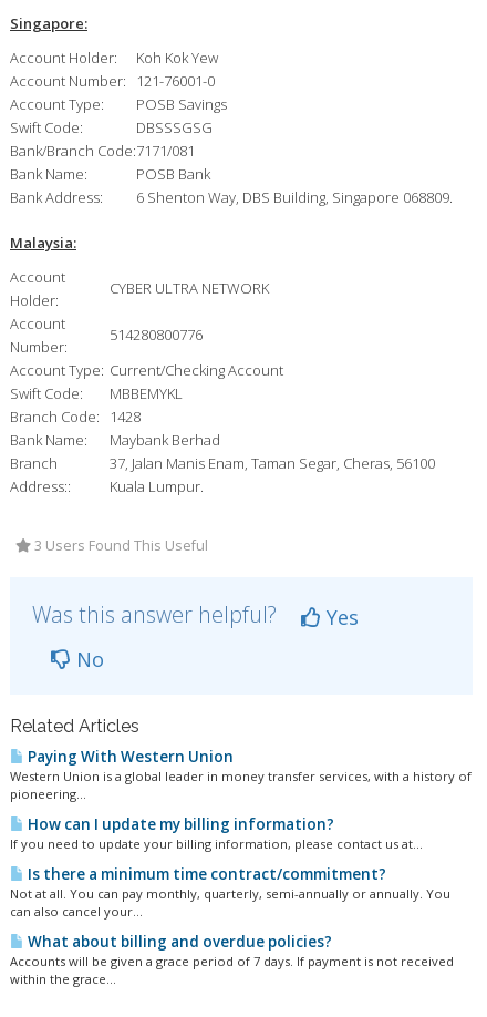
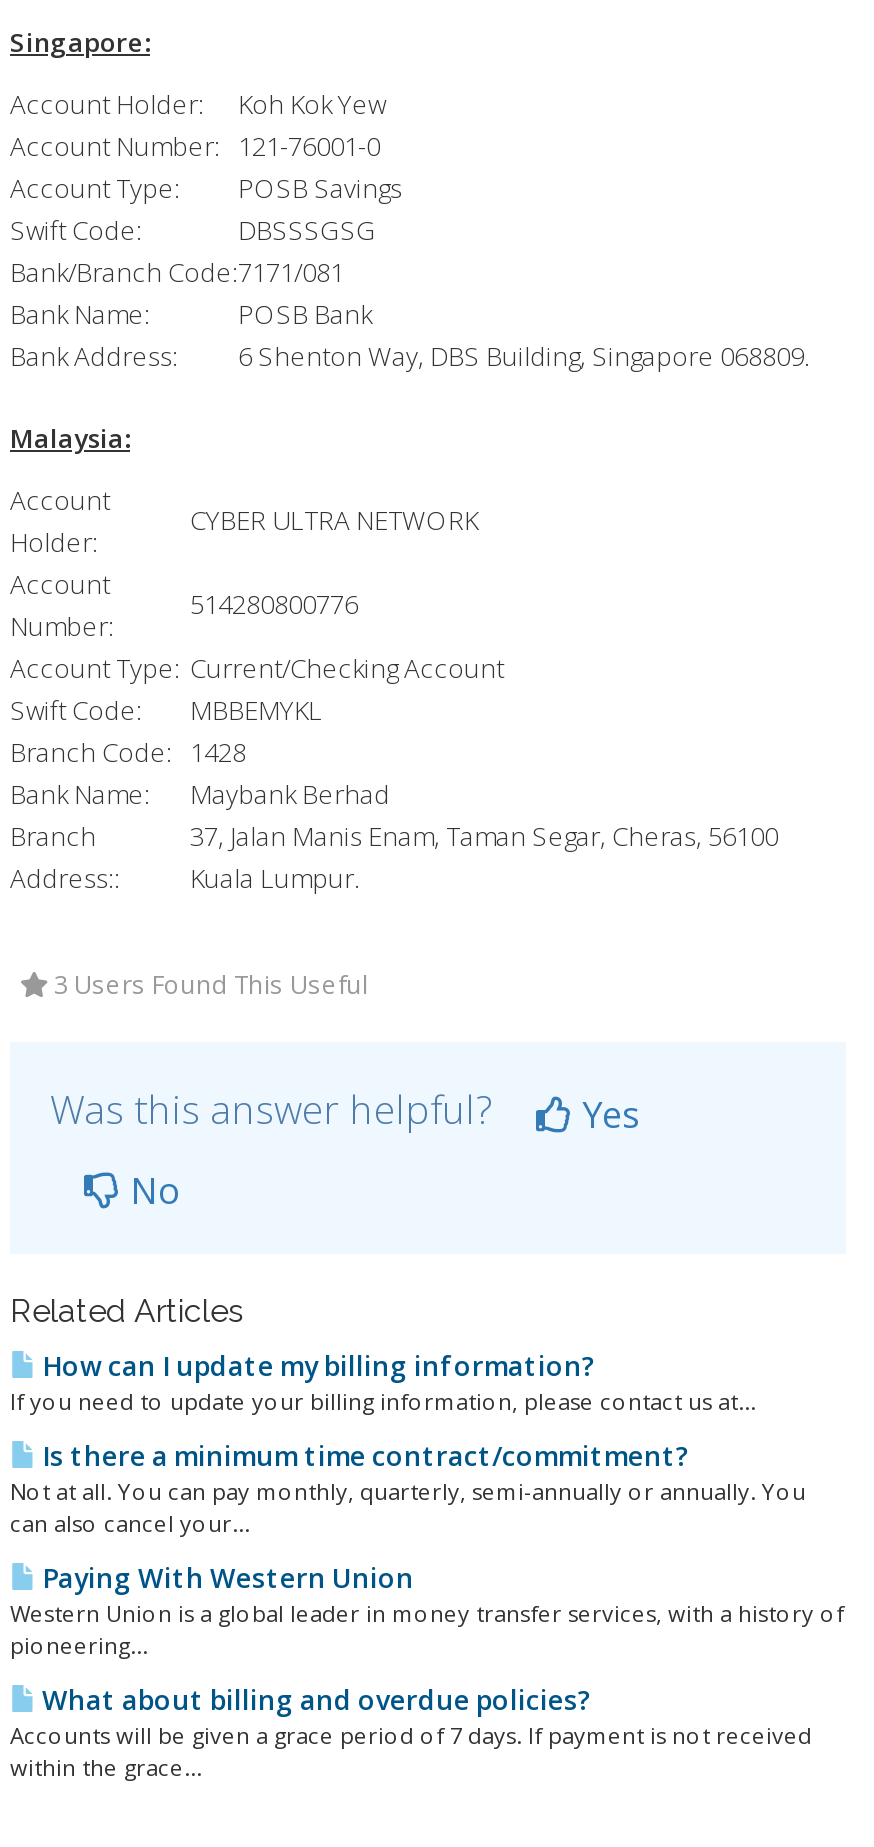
moved [10,747,472,802] -> [10,1560,844,1660]: Paying With Western Union | Western Union is a global leader in money transfer services, with a history of | pioneering...
moved [10,814,450,920] -> [10,1348,806,1538]: How can I update my billing information? | If you need to update your billing information, please contact us at... | Is there a minimum time contract/commitment? | Not at all. You can pay monthly, quarterly, semi-annually or annually. You | can also cancel your...

